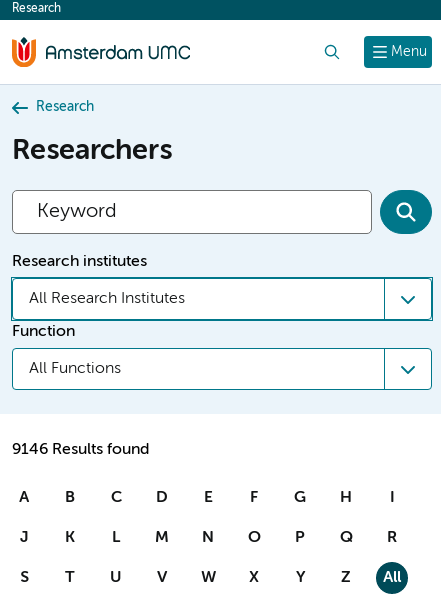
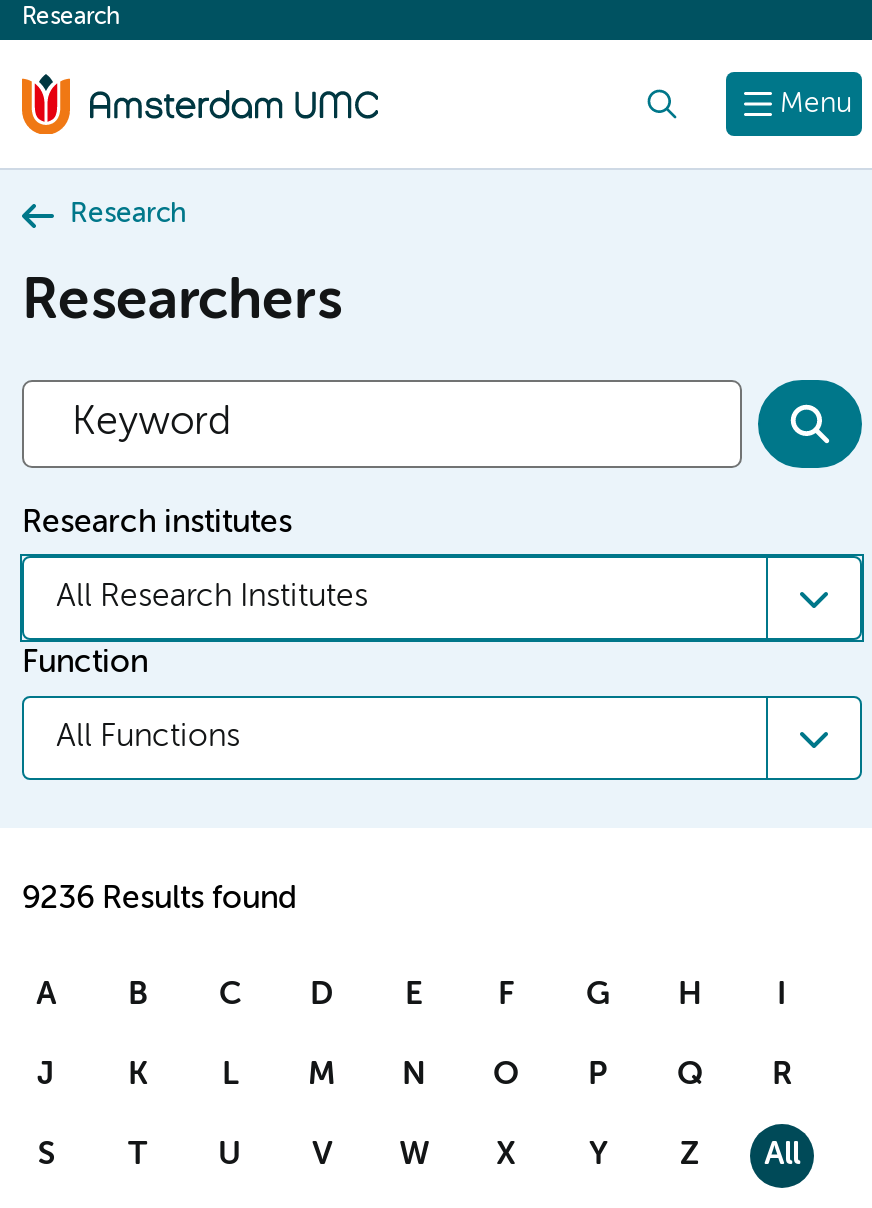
[12,442,149,458] 9146 Results found -> [22,883,296,915] 9236 Results found

